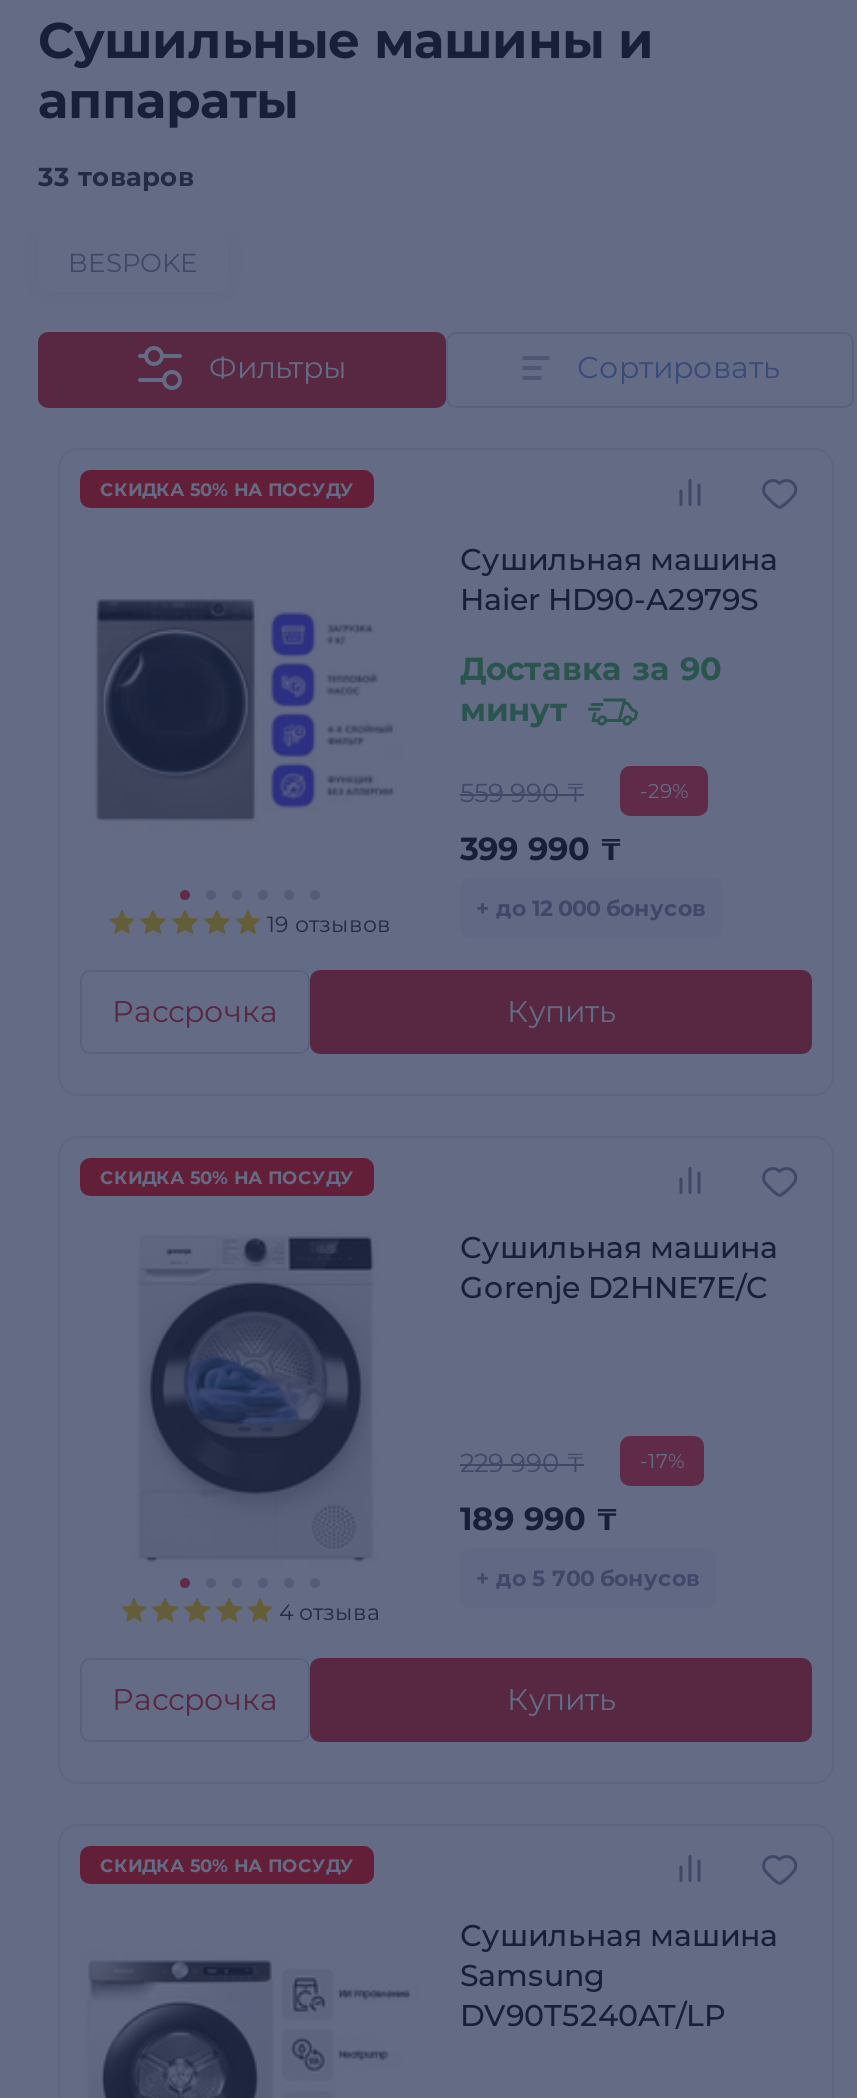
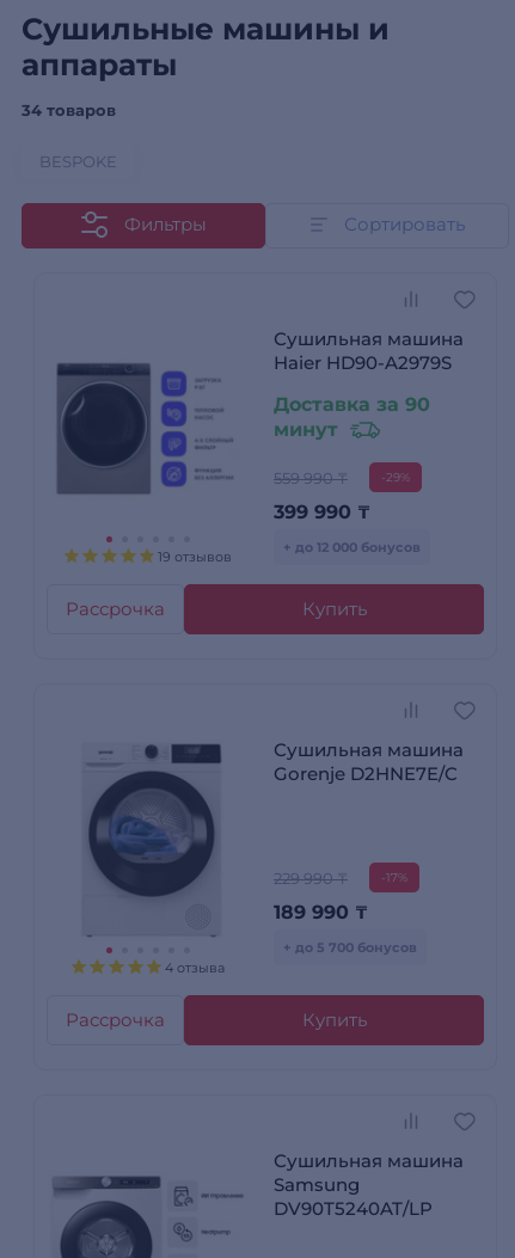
[38,160,194,192] 33 товаров -> [22,101,116,120] 34 товаров
[100,478,354,500] СКИДКА 50% НА ПОСУДУ -> none
[100,1166,354,1188] СКИДКА 50% НА ПОСУДУ -> none
[100,1854,354,1876] СКИДКА 50% НА ПОСУДУ -> none

